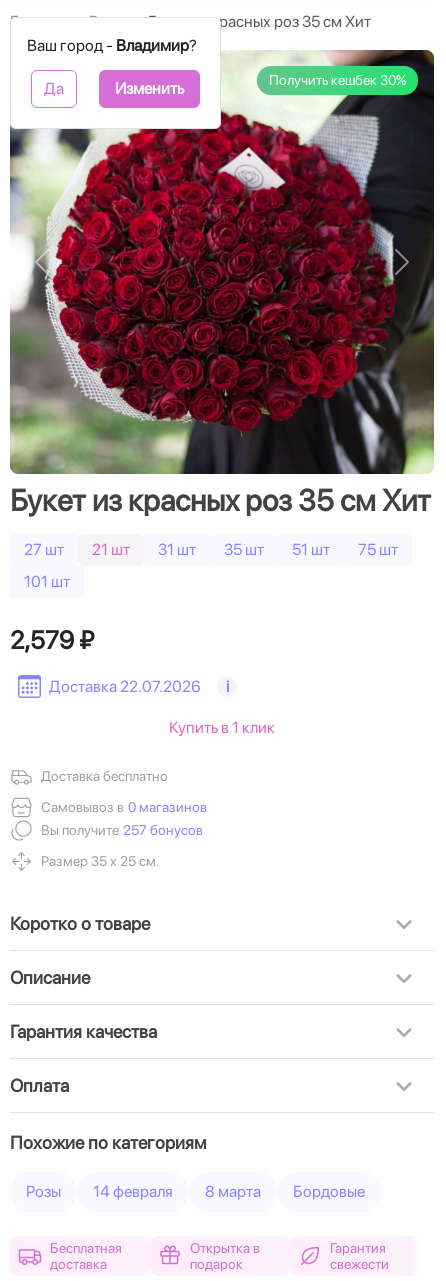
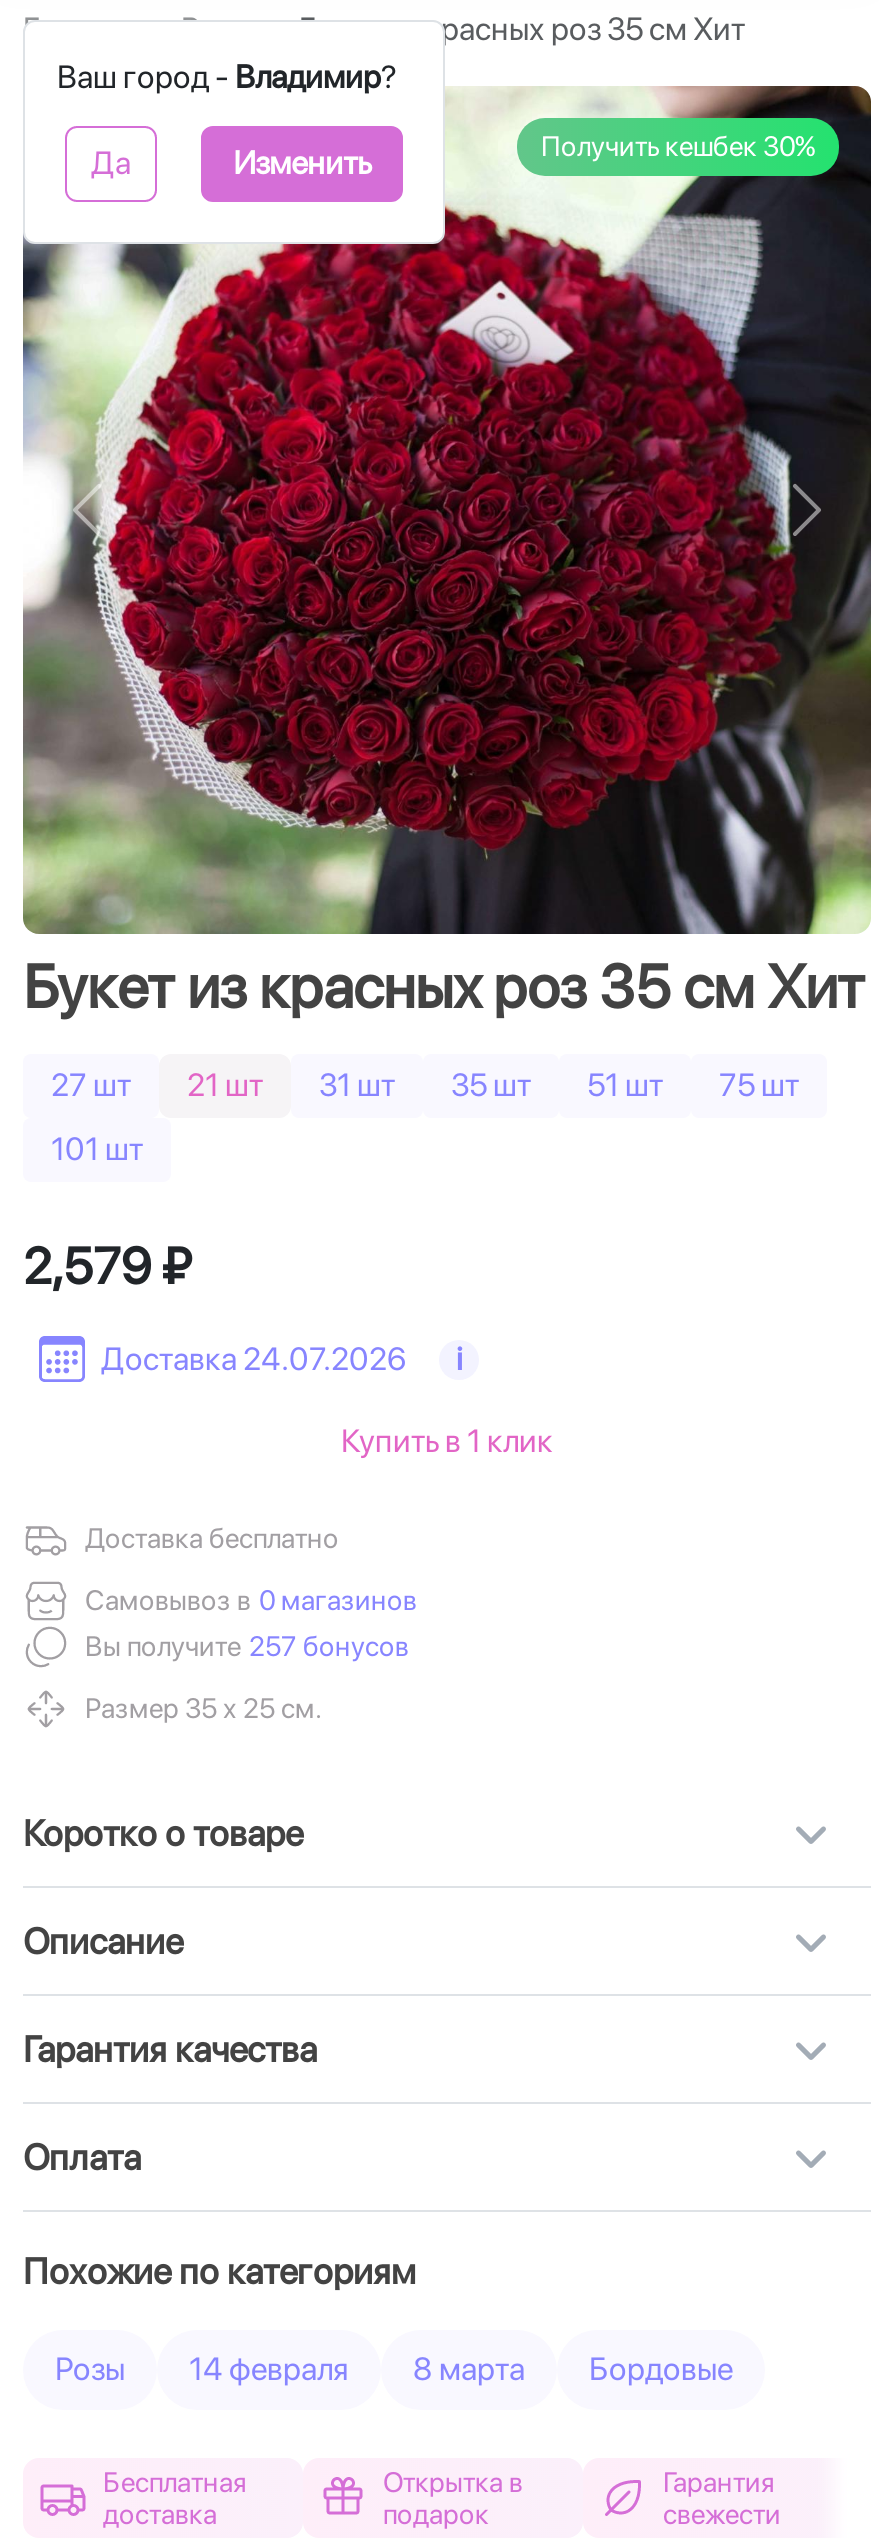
[49,677,201,696] Доставка 22.07.2026 -> [101,1340,407,1378] Доставка 24.07.2026

